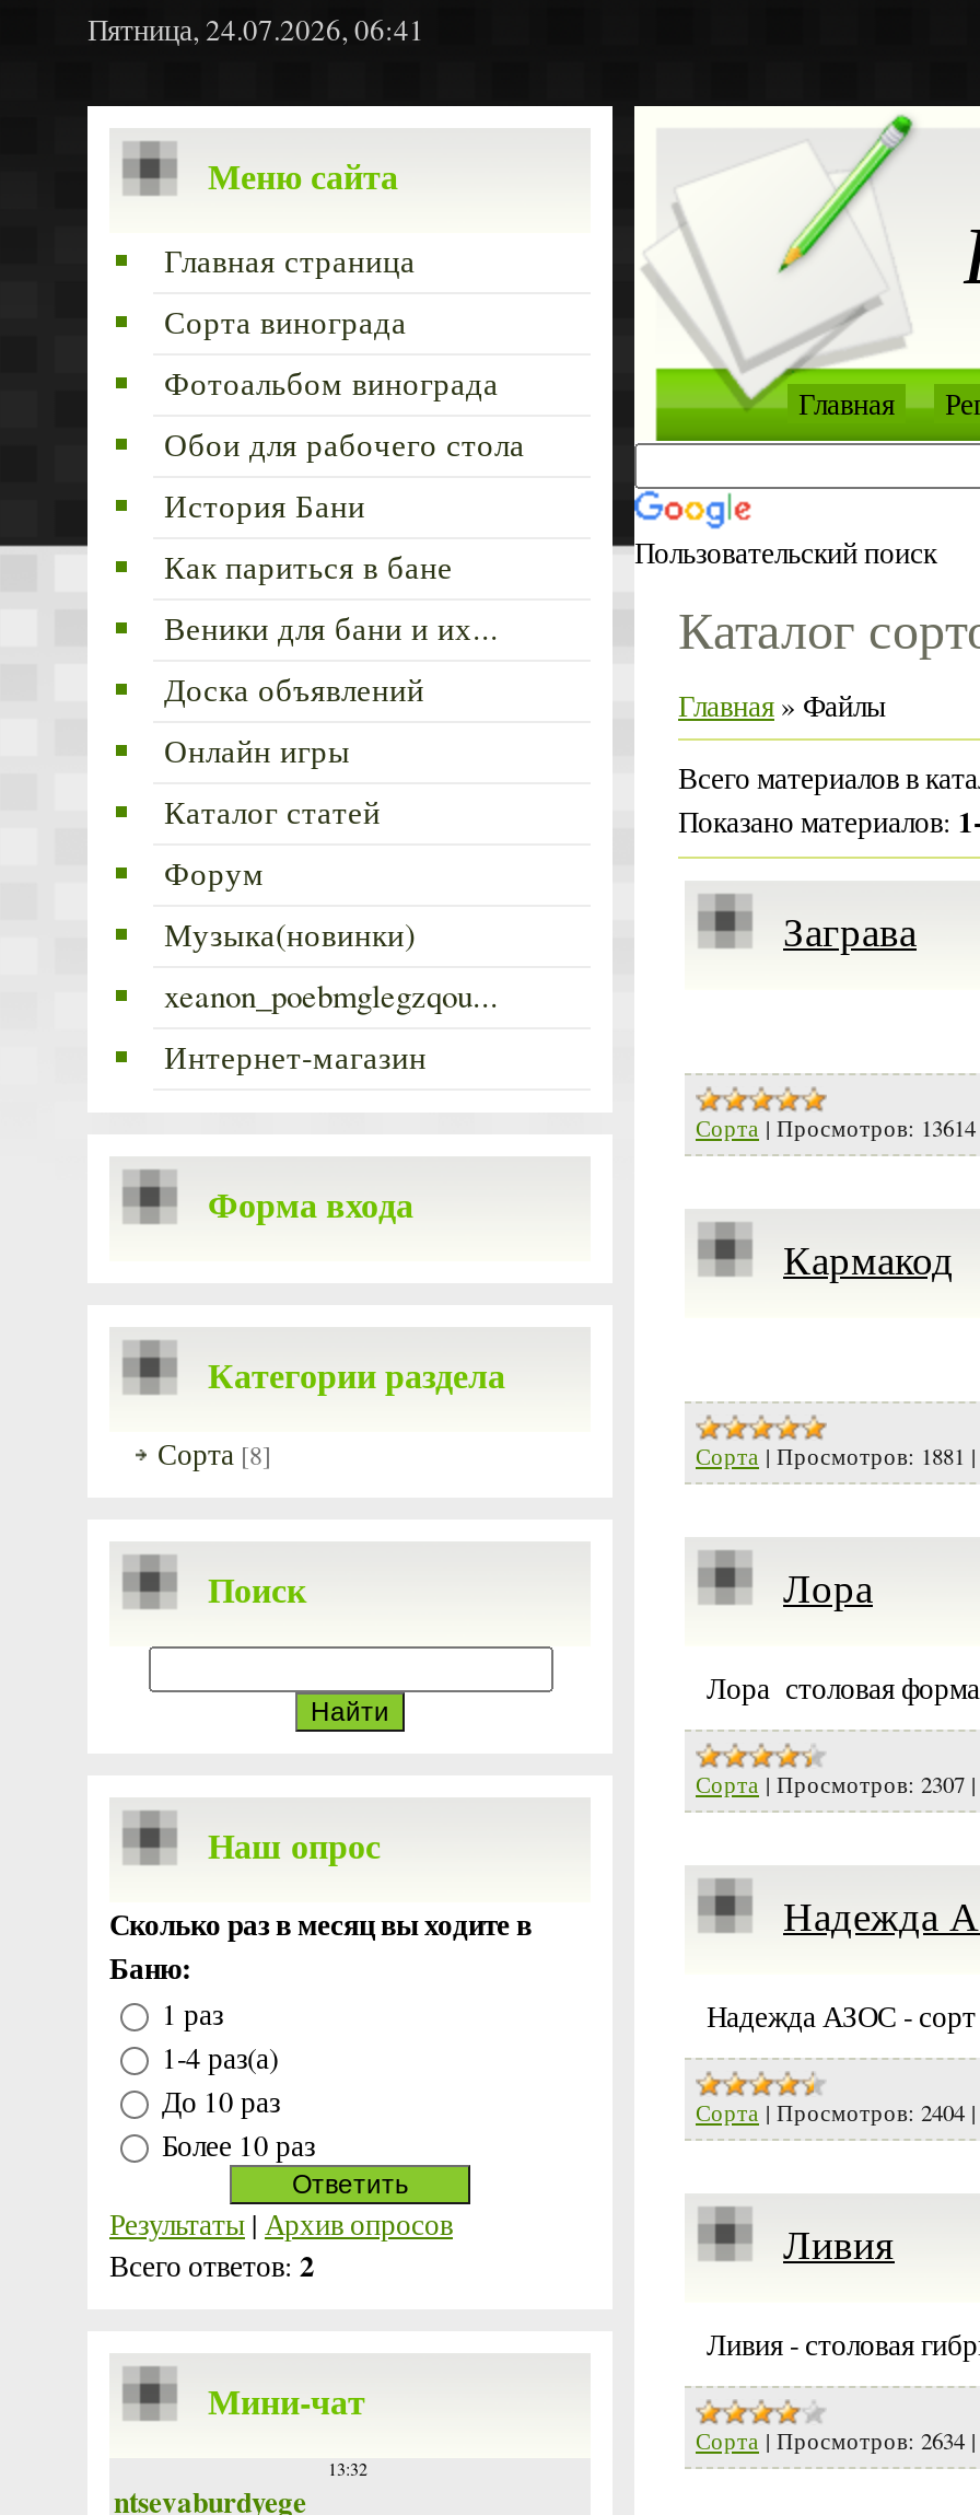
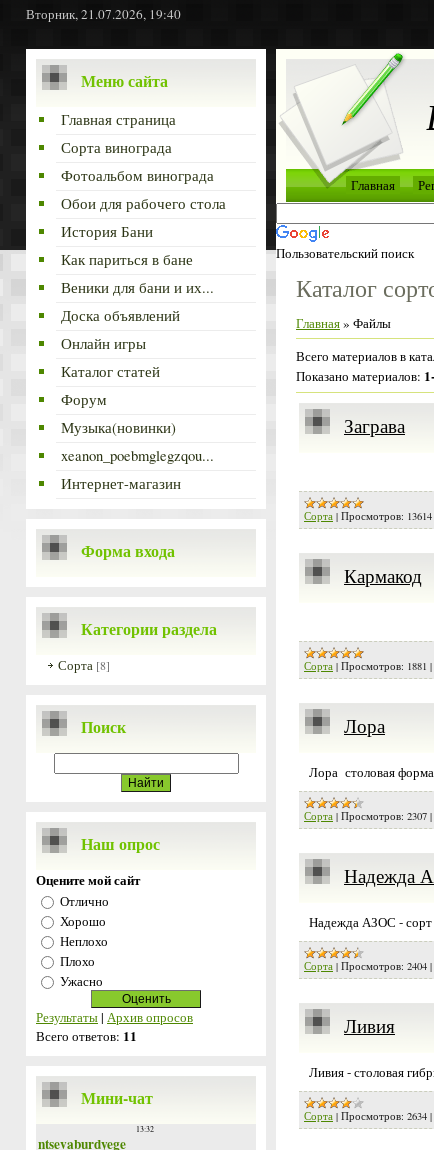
[87,10,424,49] Пятница, 24.07.2026, 06:41 -> [26,5,181,23] Вторник, 21.07.2026, 19:40
[109,1902,532,2165] Сколько раз в месяц вы ходите в | Баню: | 1 раз | 1-4 раз(а) | До 10 раз | Более 10 раз -> [36,870,140,990] Оцените мой сайт | Отлично | Хорошо | Неплохо | Плохо | Ужасно
[109,2244,315,2287] Всего ответов: 2 -> [36,1026,137,1046] Всего ответов: 11

